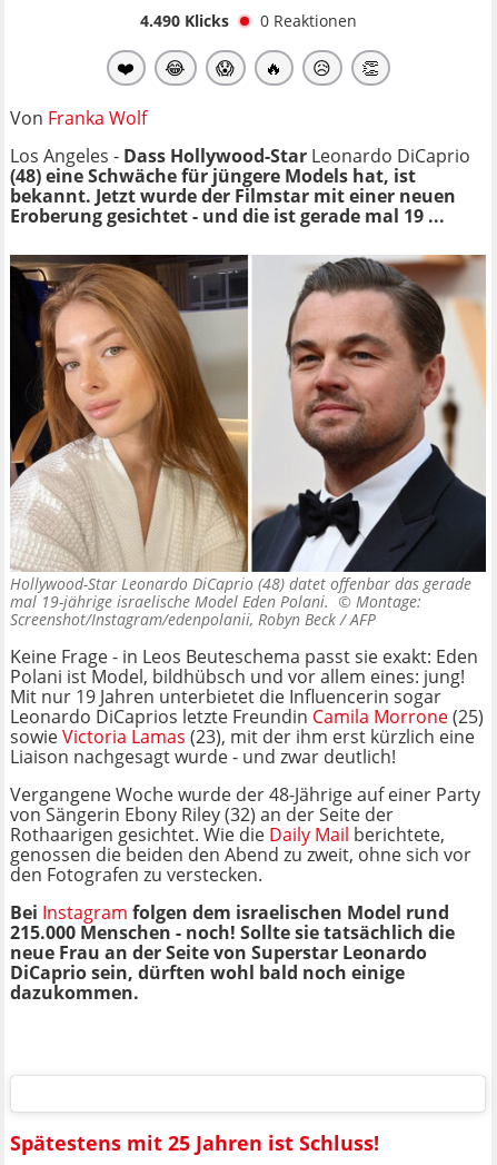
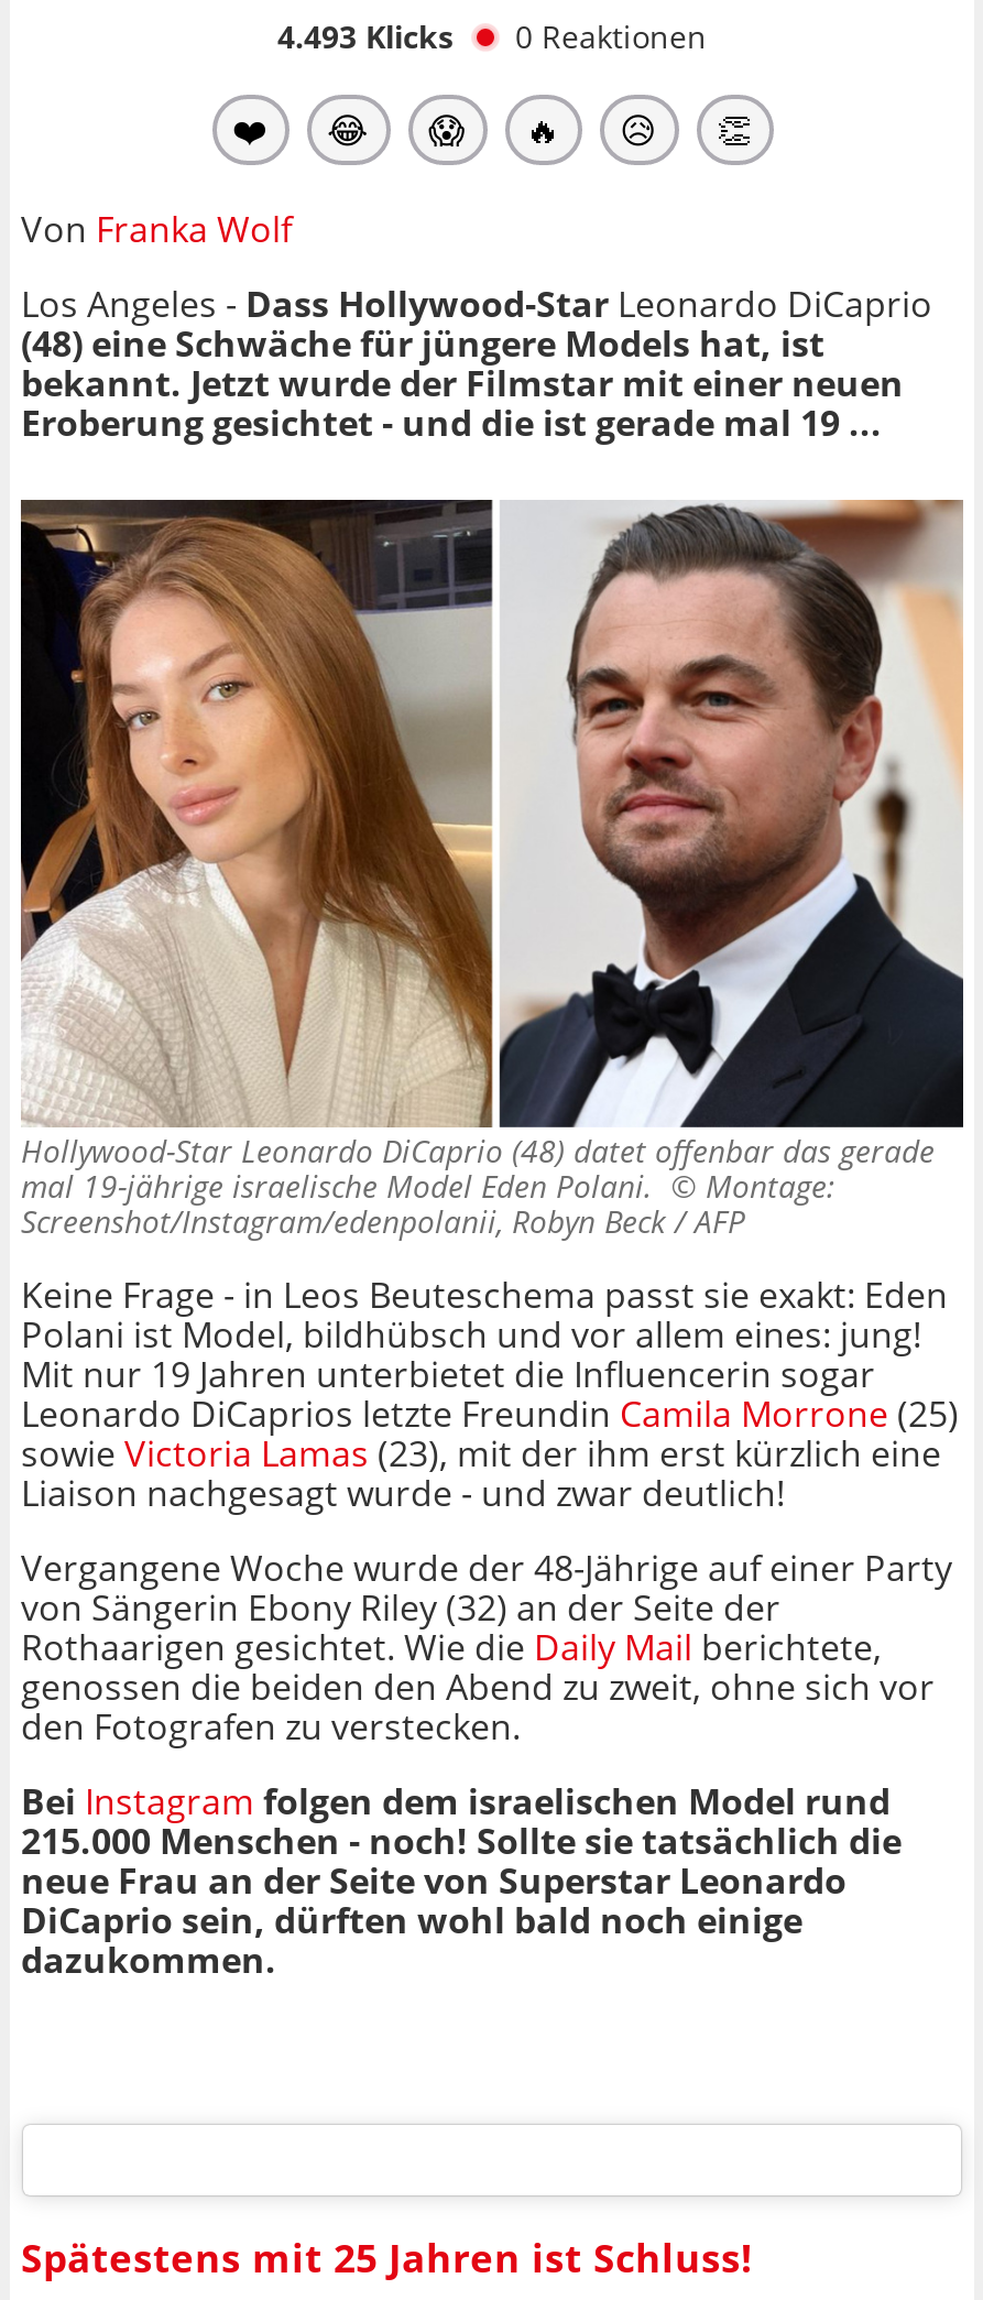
[140,10,356,31] 4.490 Klicks 0 Reaktionen -> [277,15,707,57] 4.493 Klicks 0 Reaktionen

